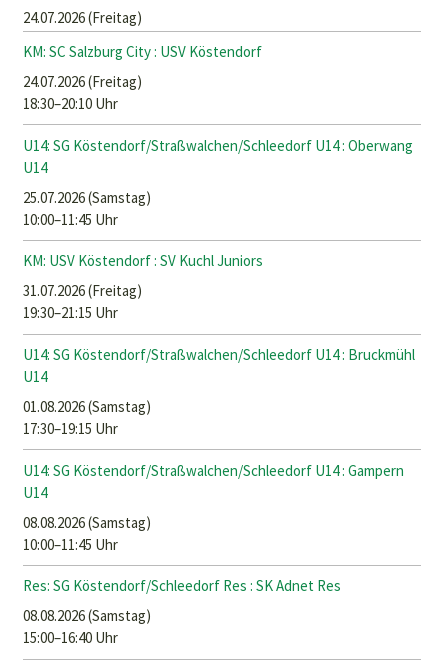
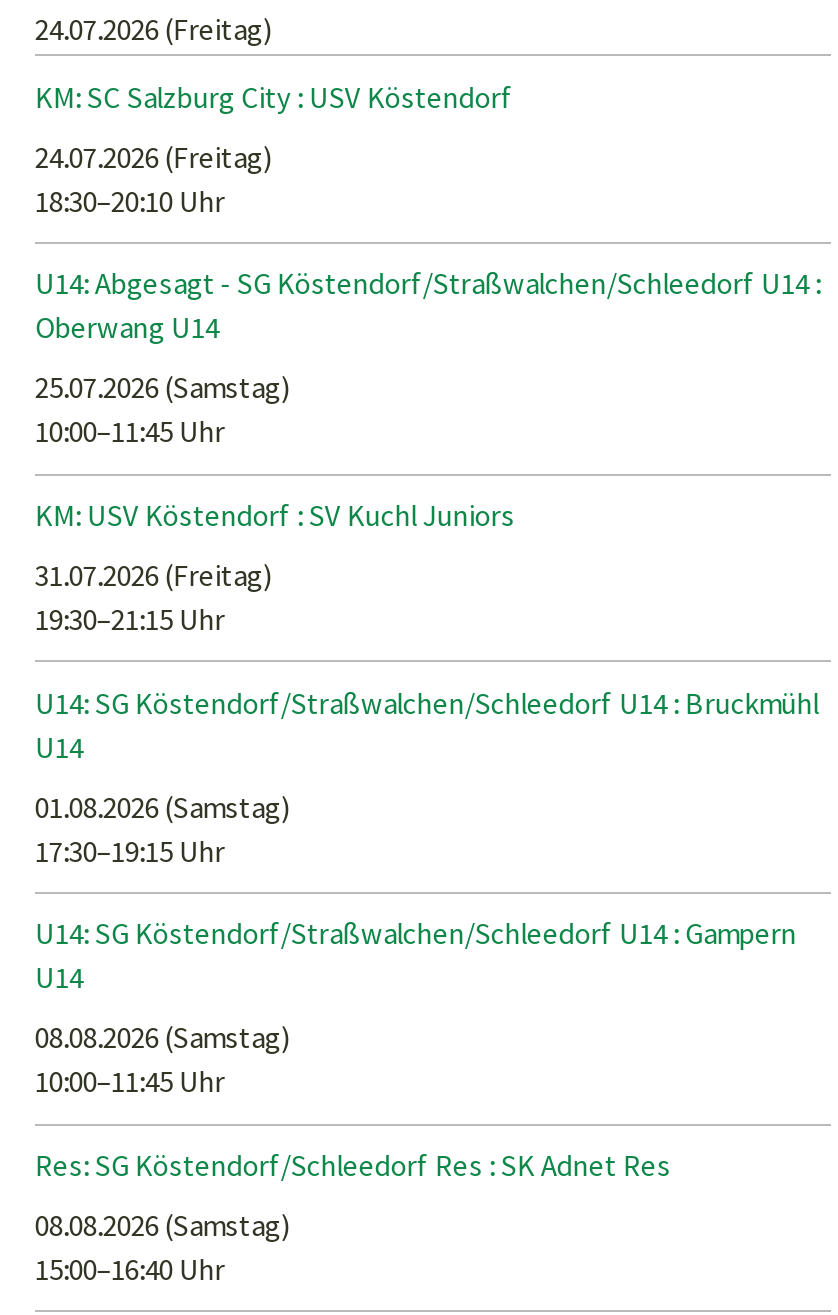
[23,136,413,177] U14: SG Köstendorf/Straßwalchen/Schleedorf U14 : Oberwang | U14 -> [35,265,821,347] U14: Abgesagt - SG Köstendorf/Straßwalchen/Schleedorf U14 : | Oberwang U14

